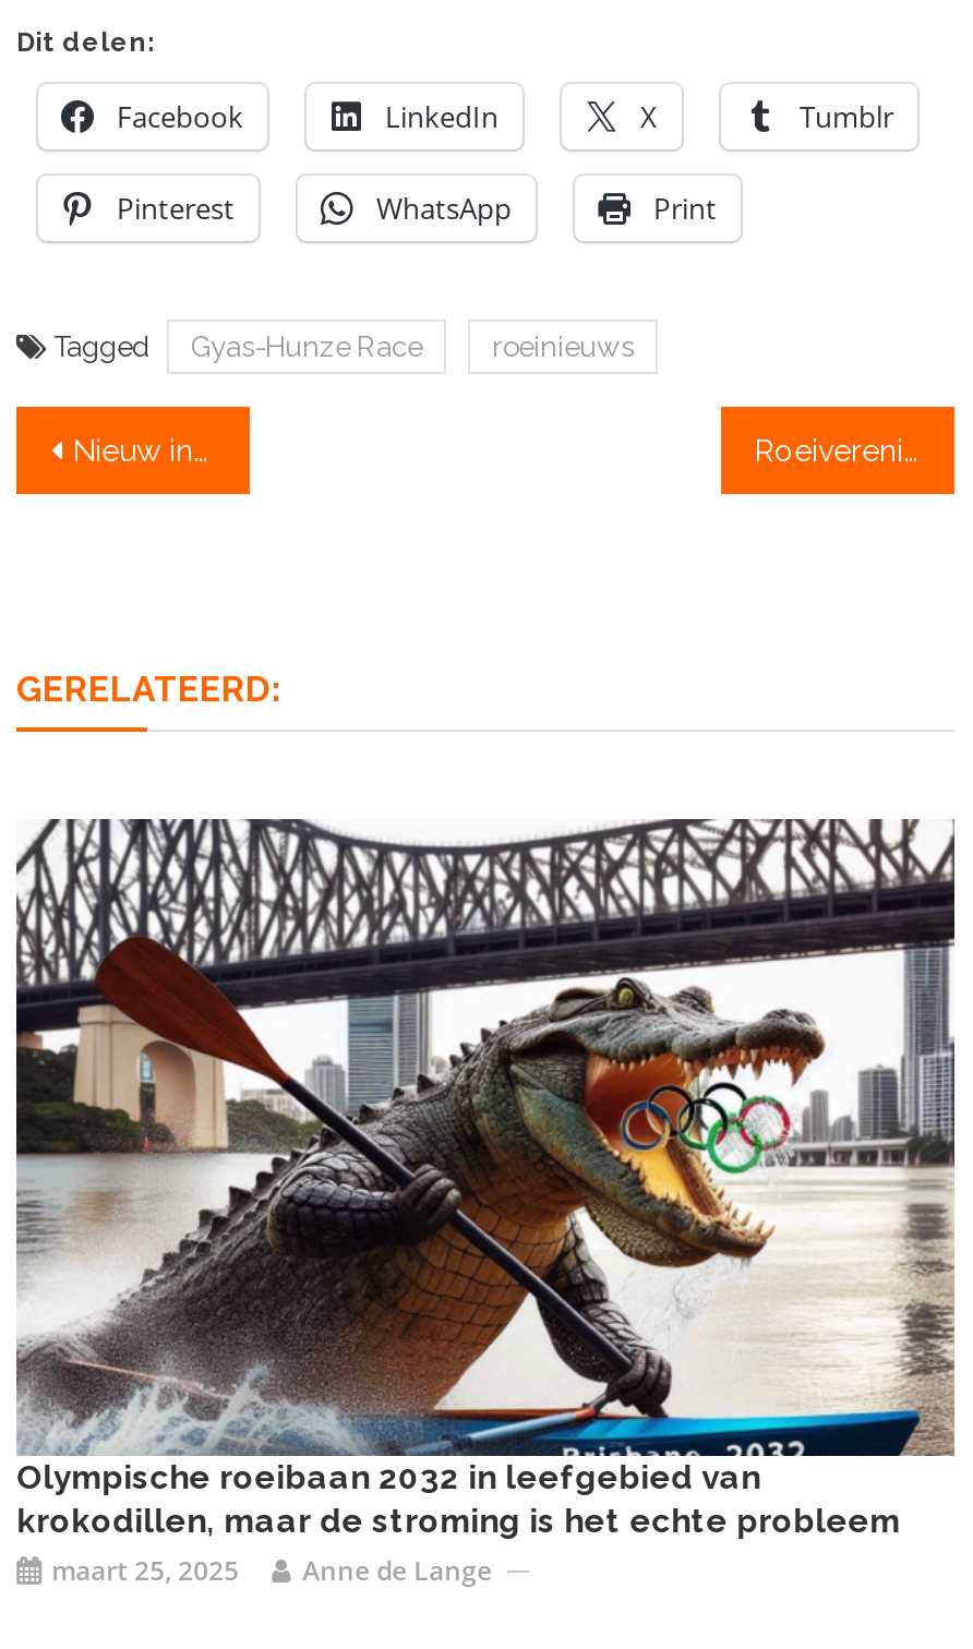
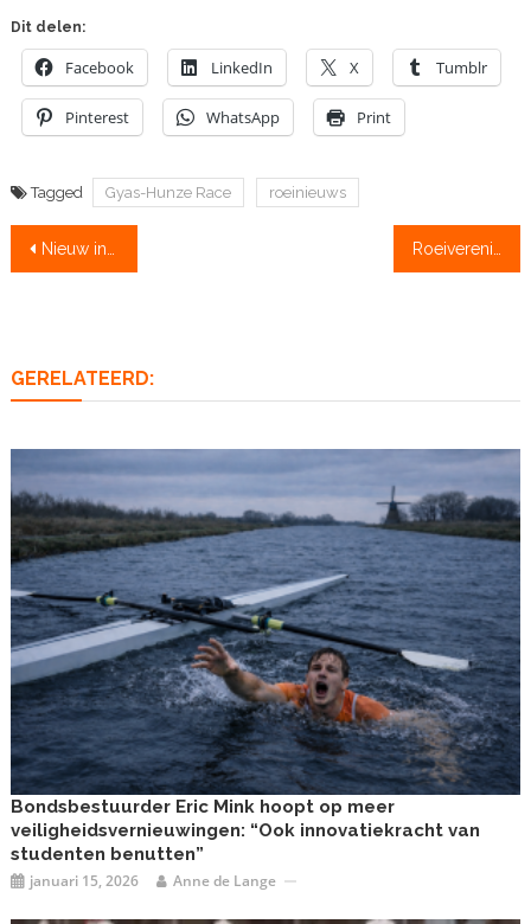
[16,817,957,1589] [image] | Olympische roeibaan 2032 in leefgebied van | krokodillen, maar de stroming is het echte probleem | maart 25, 2025 -> [9,448,522,891] [image] | Bondsbestuurder Eric Mink hoopt op meer | veiligheidsvernieuwingen: “Ook innovatiekracht van | studenten benutten” | januari 15, 2026

